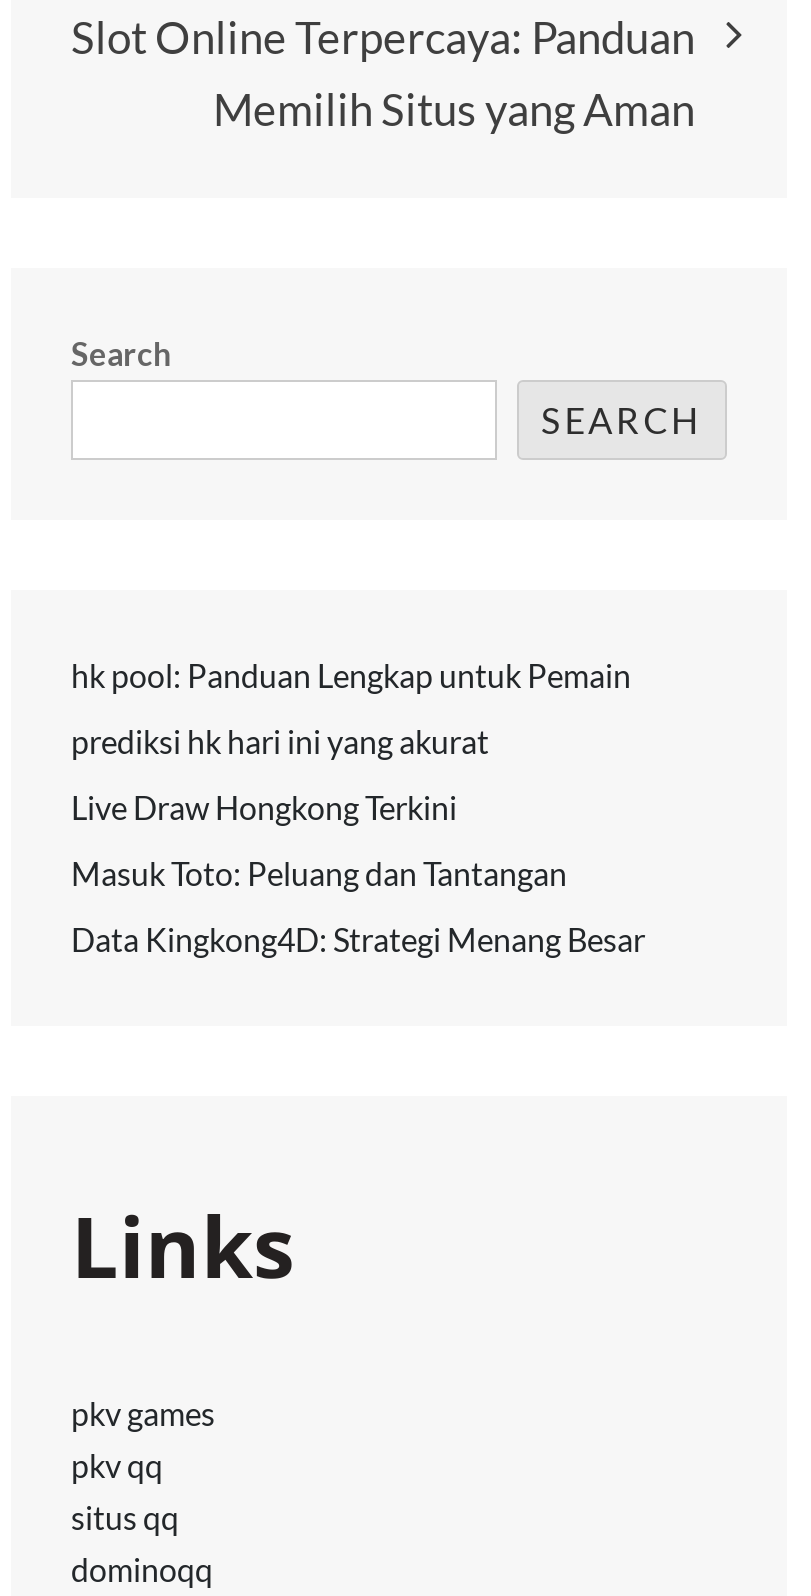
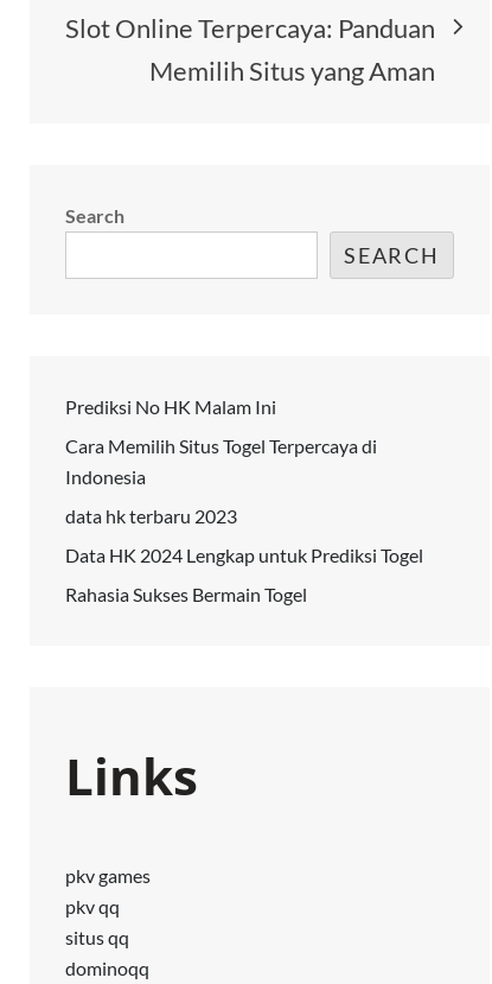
[71,656,631,694] hk pool: Panduan Lengkap untuk Pemain -> [65,395,276,418] Prediksi No HK Malam Ini
[71,722,489,760] prediksi hk hari ini yang akurat -> [65,434,377,488] Cara Memilih Situs Togel Terpercaya di | Indonesia
[71,788,457,826] Live Draw Hongkong Terkini -> [65,504,237,527] data hk terbaru 2023
[71,854,567,892] Masuk Toto: Peluang dan Tantangan -> [65,544,423,566] Data HK 2024 Lengkap untuk Prediksi Togel
[71,920,645,958] Data Kingkong4D: Strategi Menang Besar -> [65,583,307,605] Rahasia Sukses Bermain Togel

